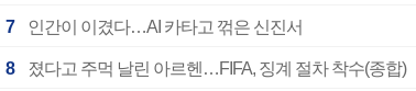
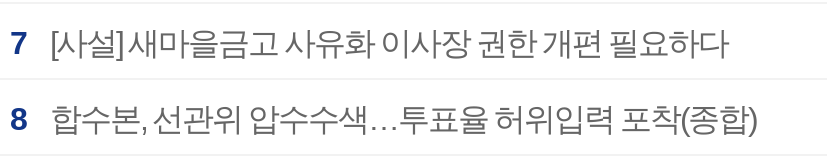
[28,18,303,36] 인간이 이겼다…AI 카타고 꺾은 신진서 -> [50,26,728,60] [사설] 새마을금고 사유화 이사장 권한 개편 필요하다
[28,59,406,78] 졌다고 주먹 날린 아르헨…FIFA, 징계 절차 착수(종합) -> [50,102,756,136] 합수본, 선관위 압수수색…투표율 허위입력 포착(종합)

